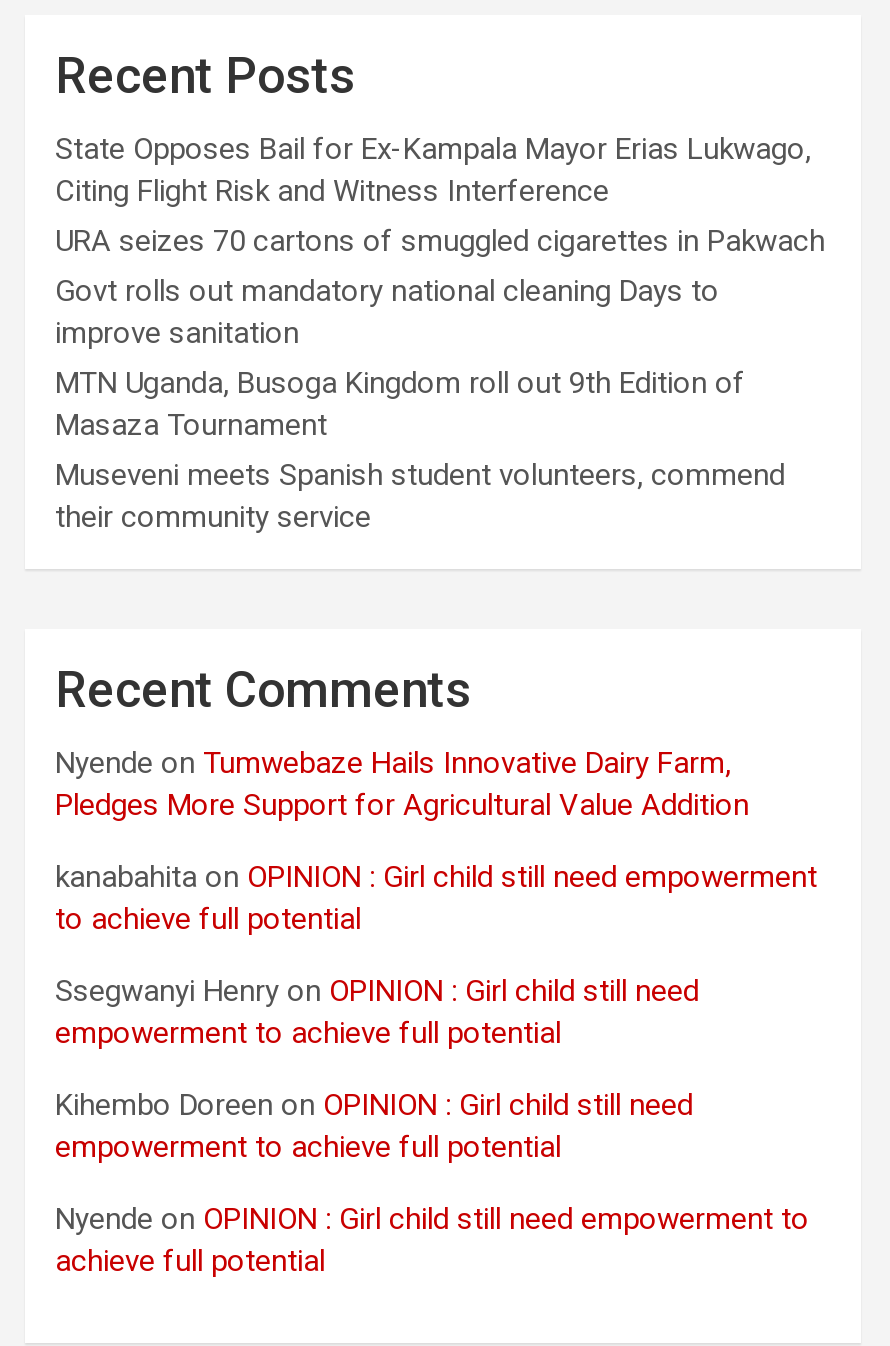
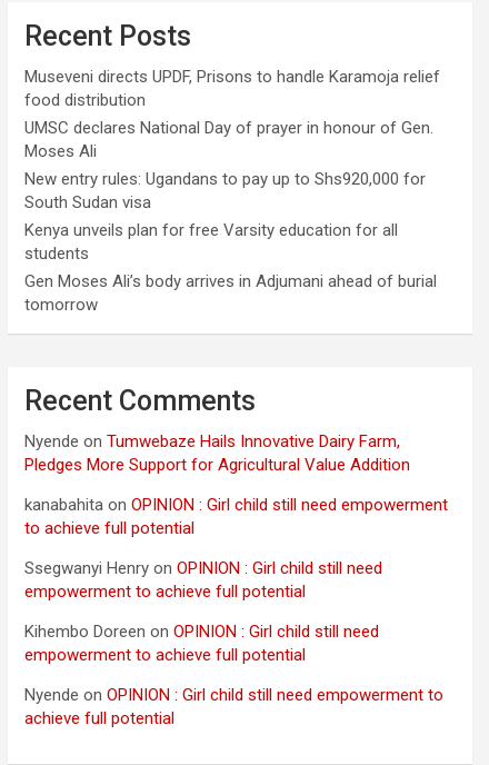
[55,131,825,535] State Opposes Bail for Ex-Kampala Mayor Erias Lukwago, | Citing Flight Risk and Witness Interference | URA seizes 70 cartons of smuggled cigarettes in Pakwach | Govt rolls out mandatory national cleaning Days to | improve sanitation | MTN Uganda, Busoga Kingdom roll out 9th Edition of | Masaza Tournament | Museveni meets Spanish student volunteers, commend | their community service -> [24,66,440,314] Museveni directs UPDF, Prisons to handle Karamoja relief | food distribution | UMSC declares National Day of prayer in honour of Gen. | Moses Ali | New entry rules: Ugandans to pay up to Shs920,000 for | South Sudan visa | Kenya unveils plan for free Varsity education for all | students | Gen Moses Ali’s body arrives in Adjumani ahead of burial | tomorrow

